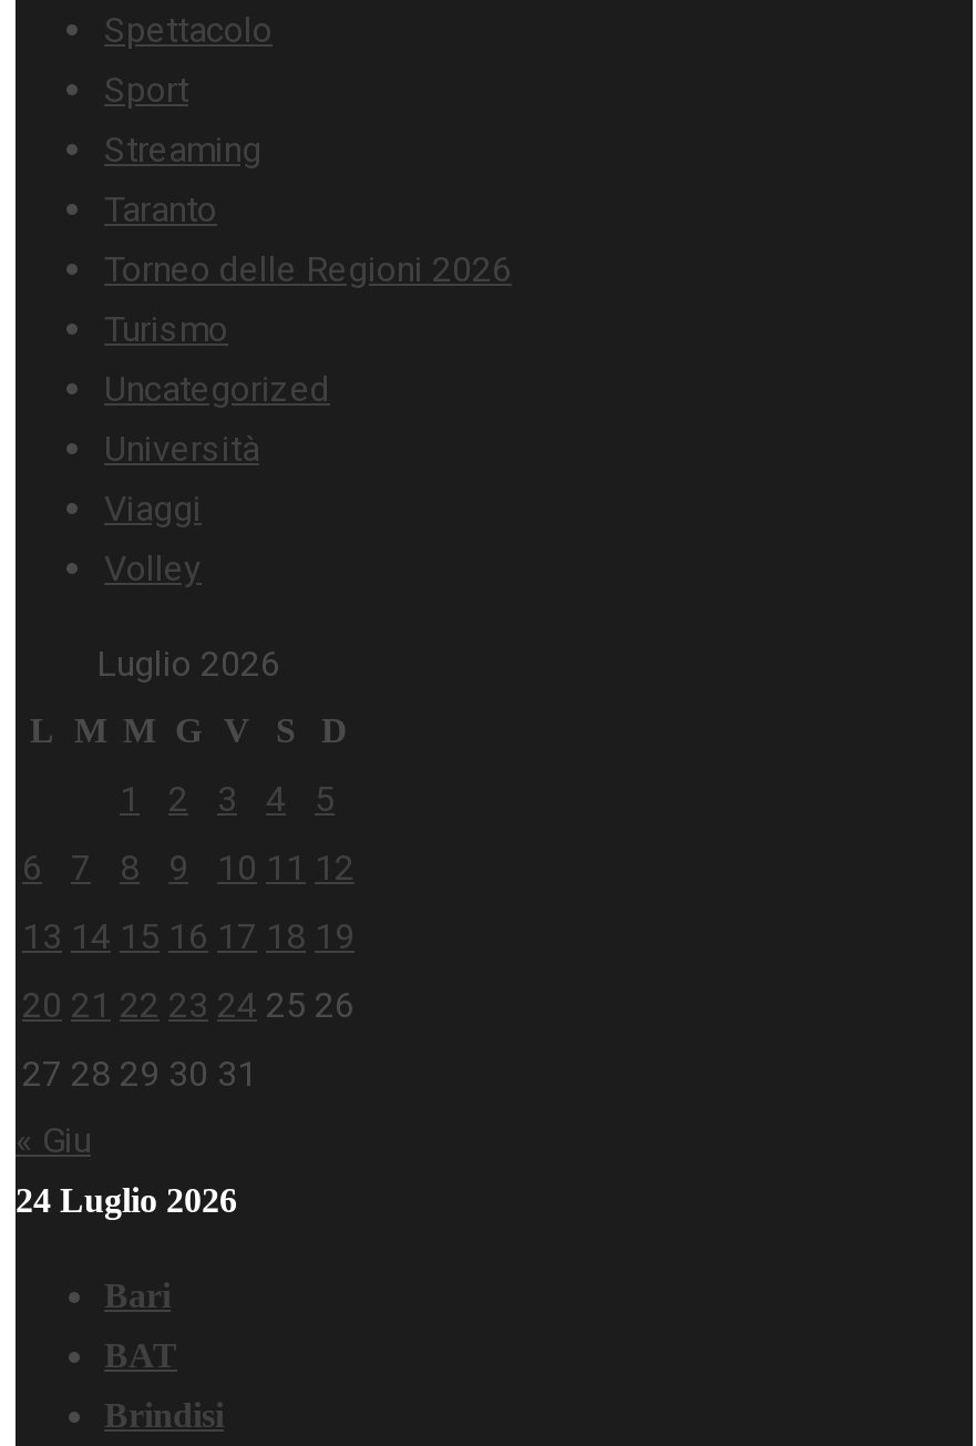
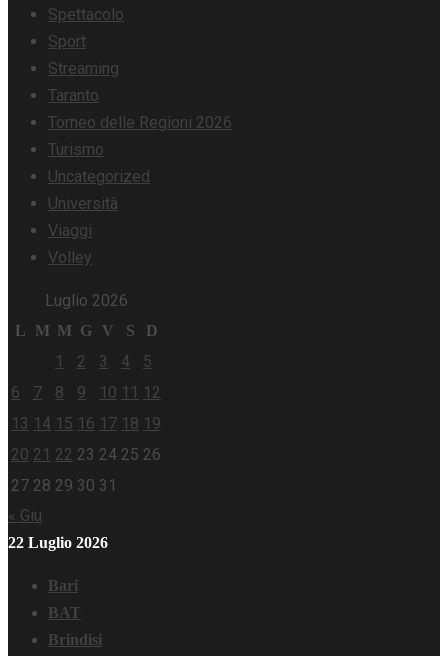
[16,1182,237,1219] 24 Luglio 2026 -> [8,534,108,551] 22 Luglio 2026

